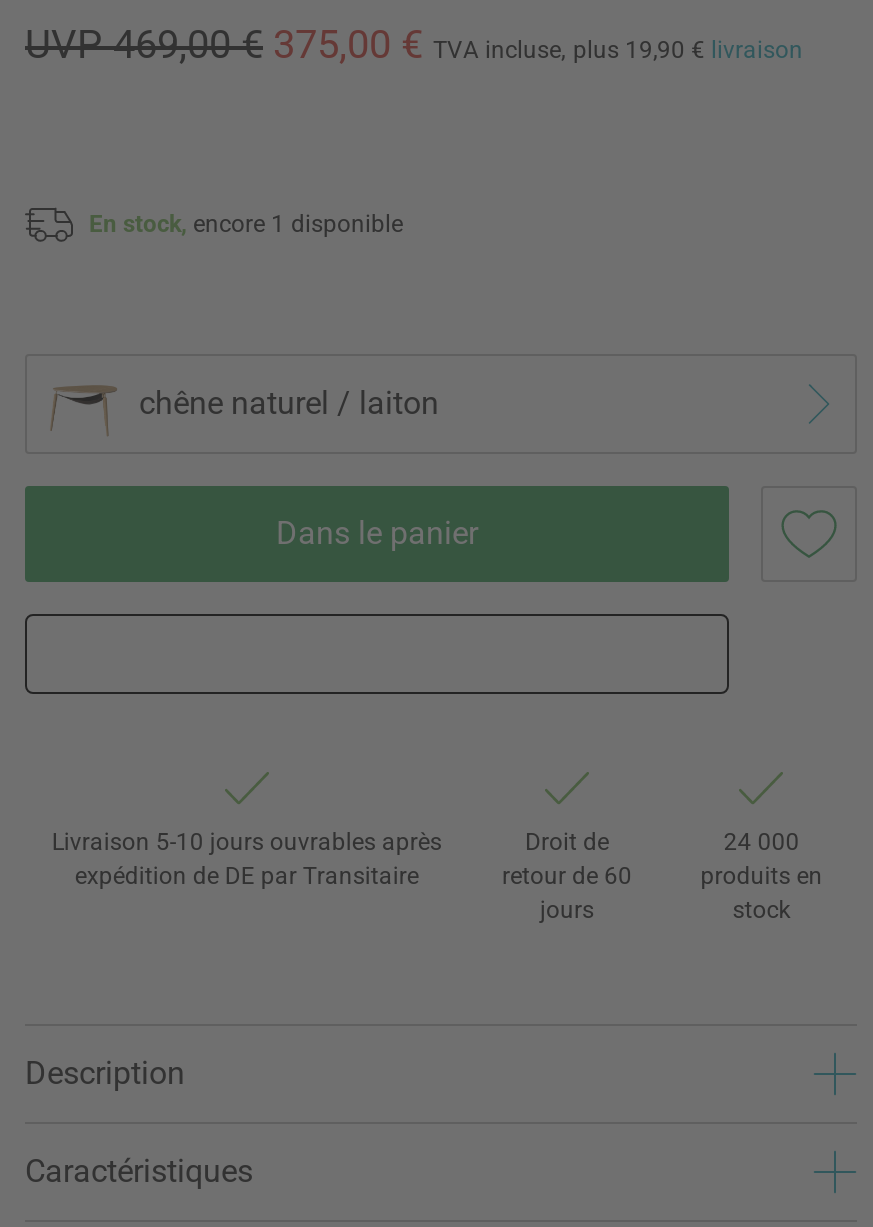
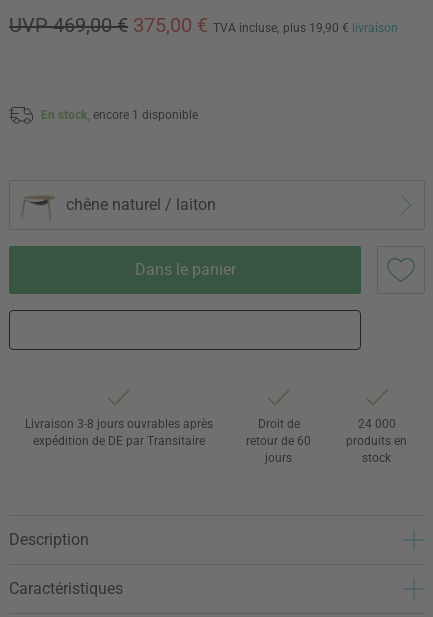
[52,828,442,856] Livraison 5-10 jours ouvrables après -> [25,417,213,431] Livraison 3-8 jours ouvrables après

